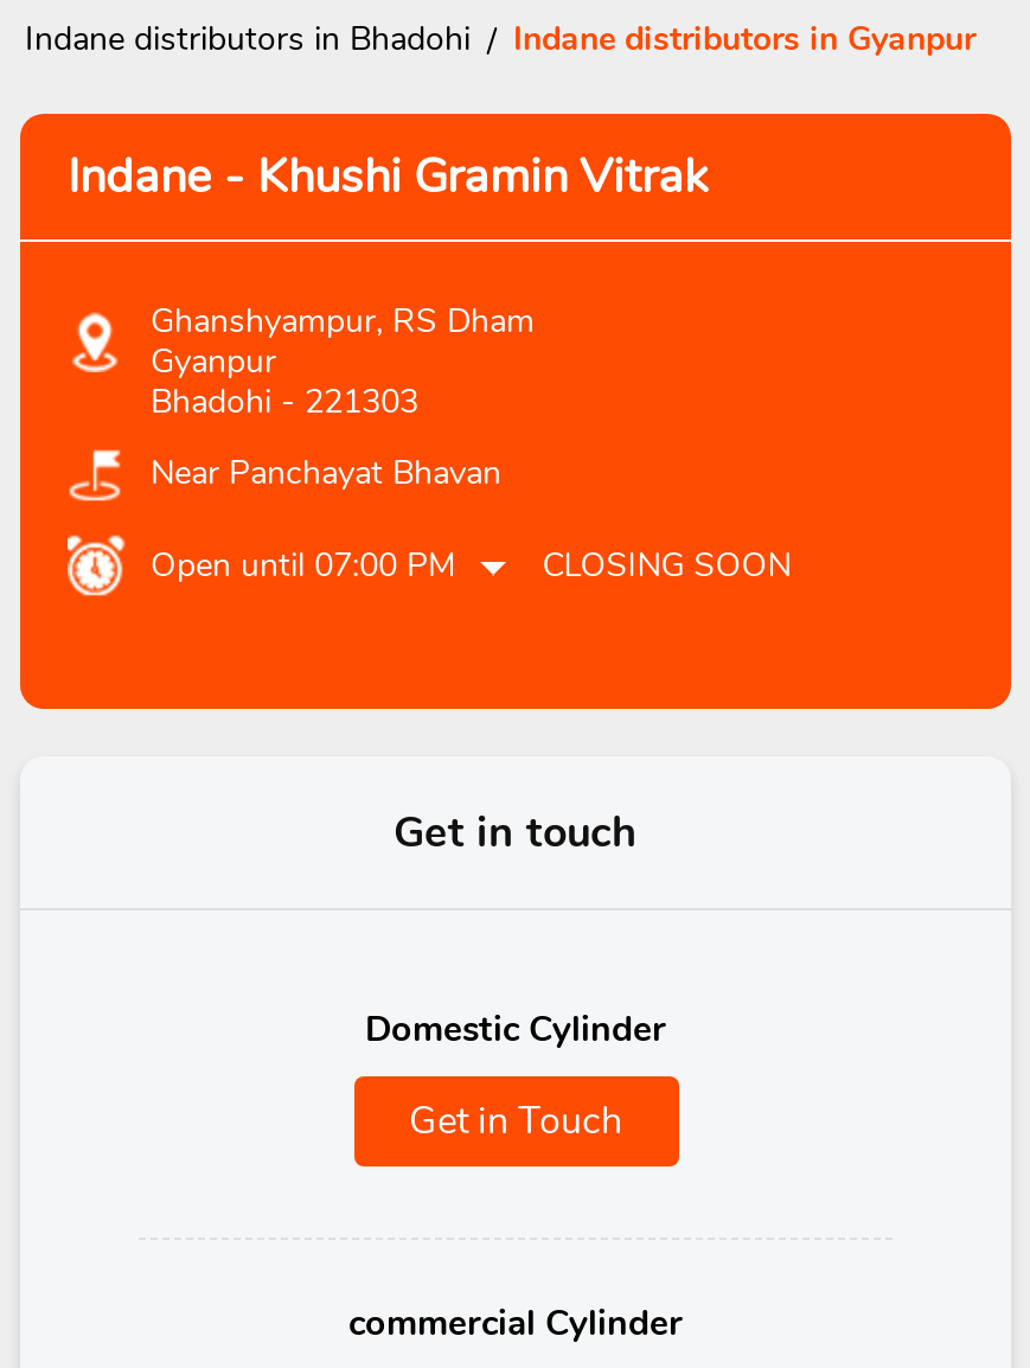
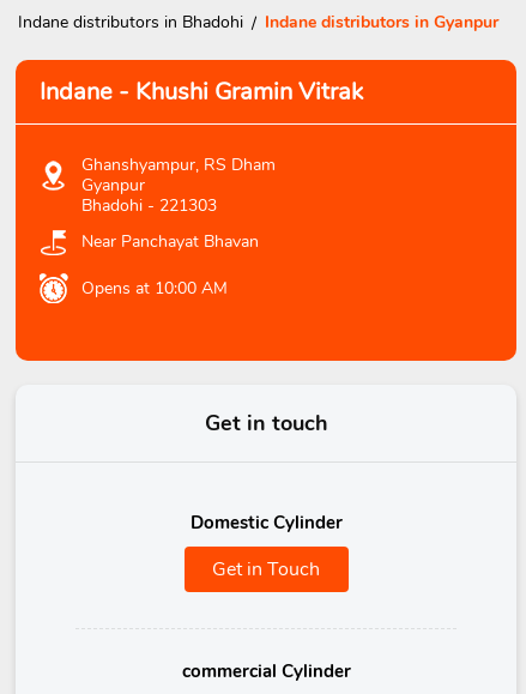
[151,543,791,588] Open until 07:00 PM | CLOSING SOON -> [81,277,228,300] Opens at 10:00 AM

